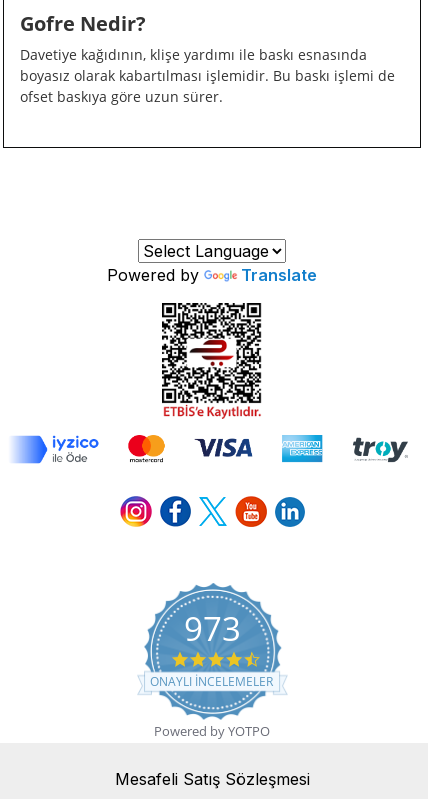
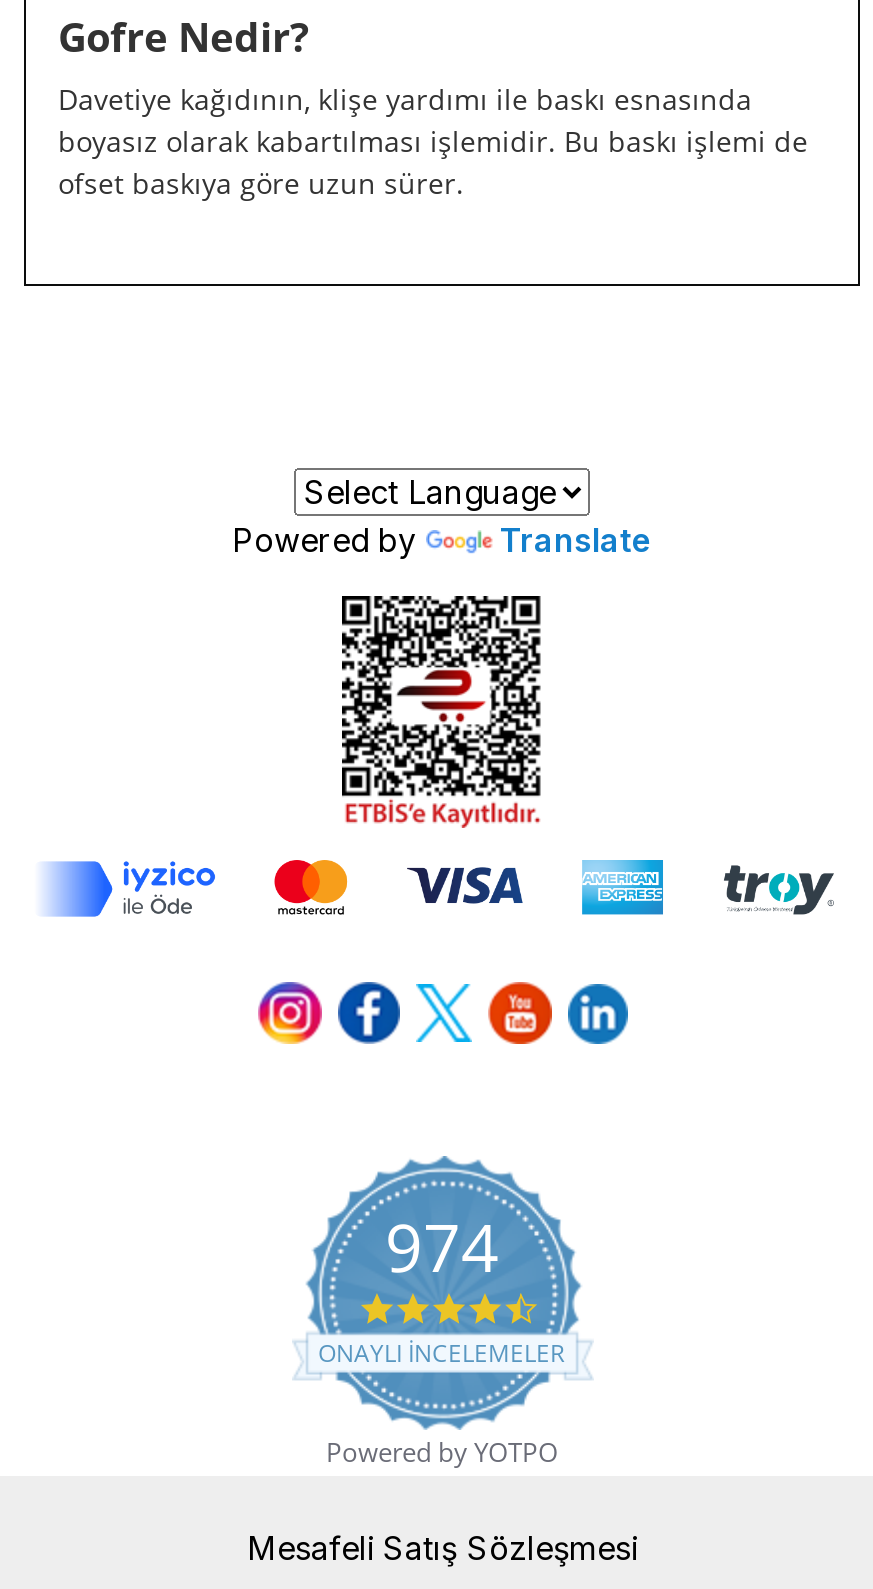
[183,606,240,651] 973 -> [385,1203,499,1293] 974

